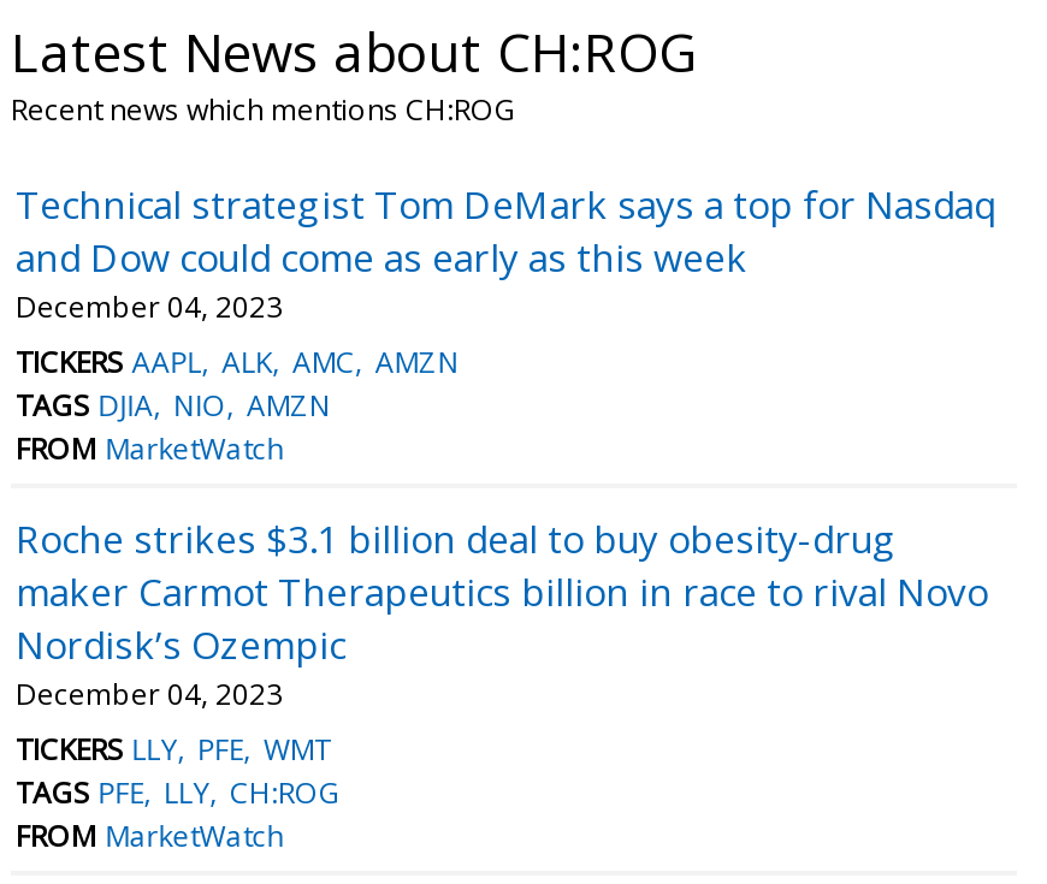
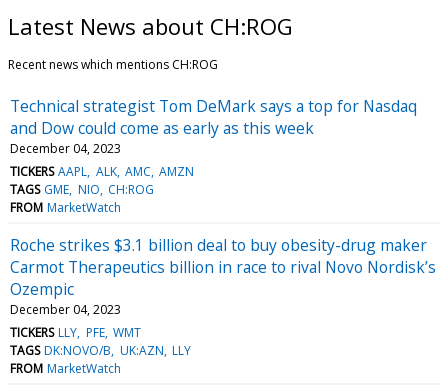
[16,384,331,425] TAGS DJIA NIO AMZN -> [10,181,154,198] TAGS GME NIO CH:ROG
[16,772,340,813] TAGS PFE LLY CH:ROG -> [10,342,191,359] TAGS DK:NOVO/B UK:AZN LLY

